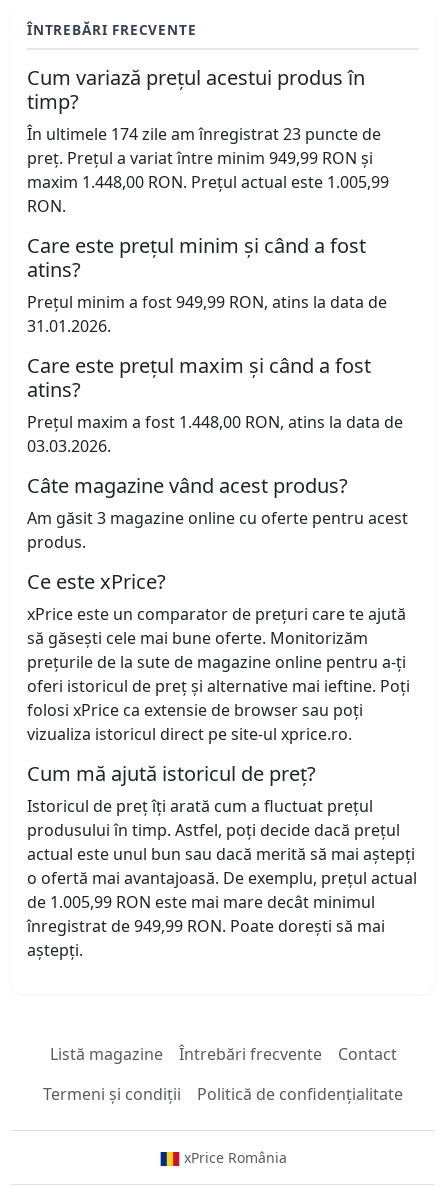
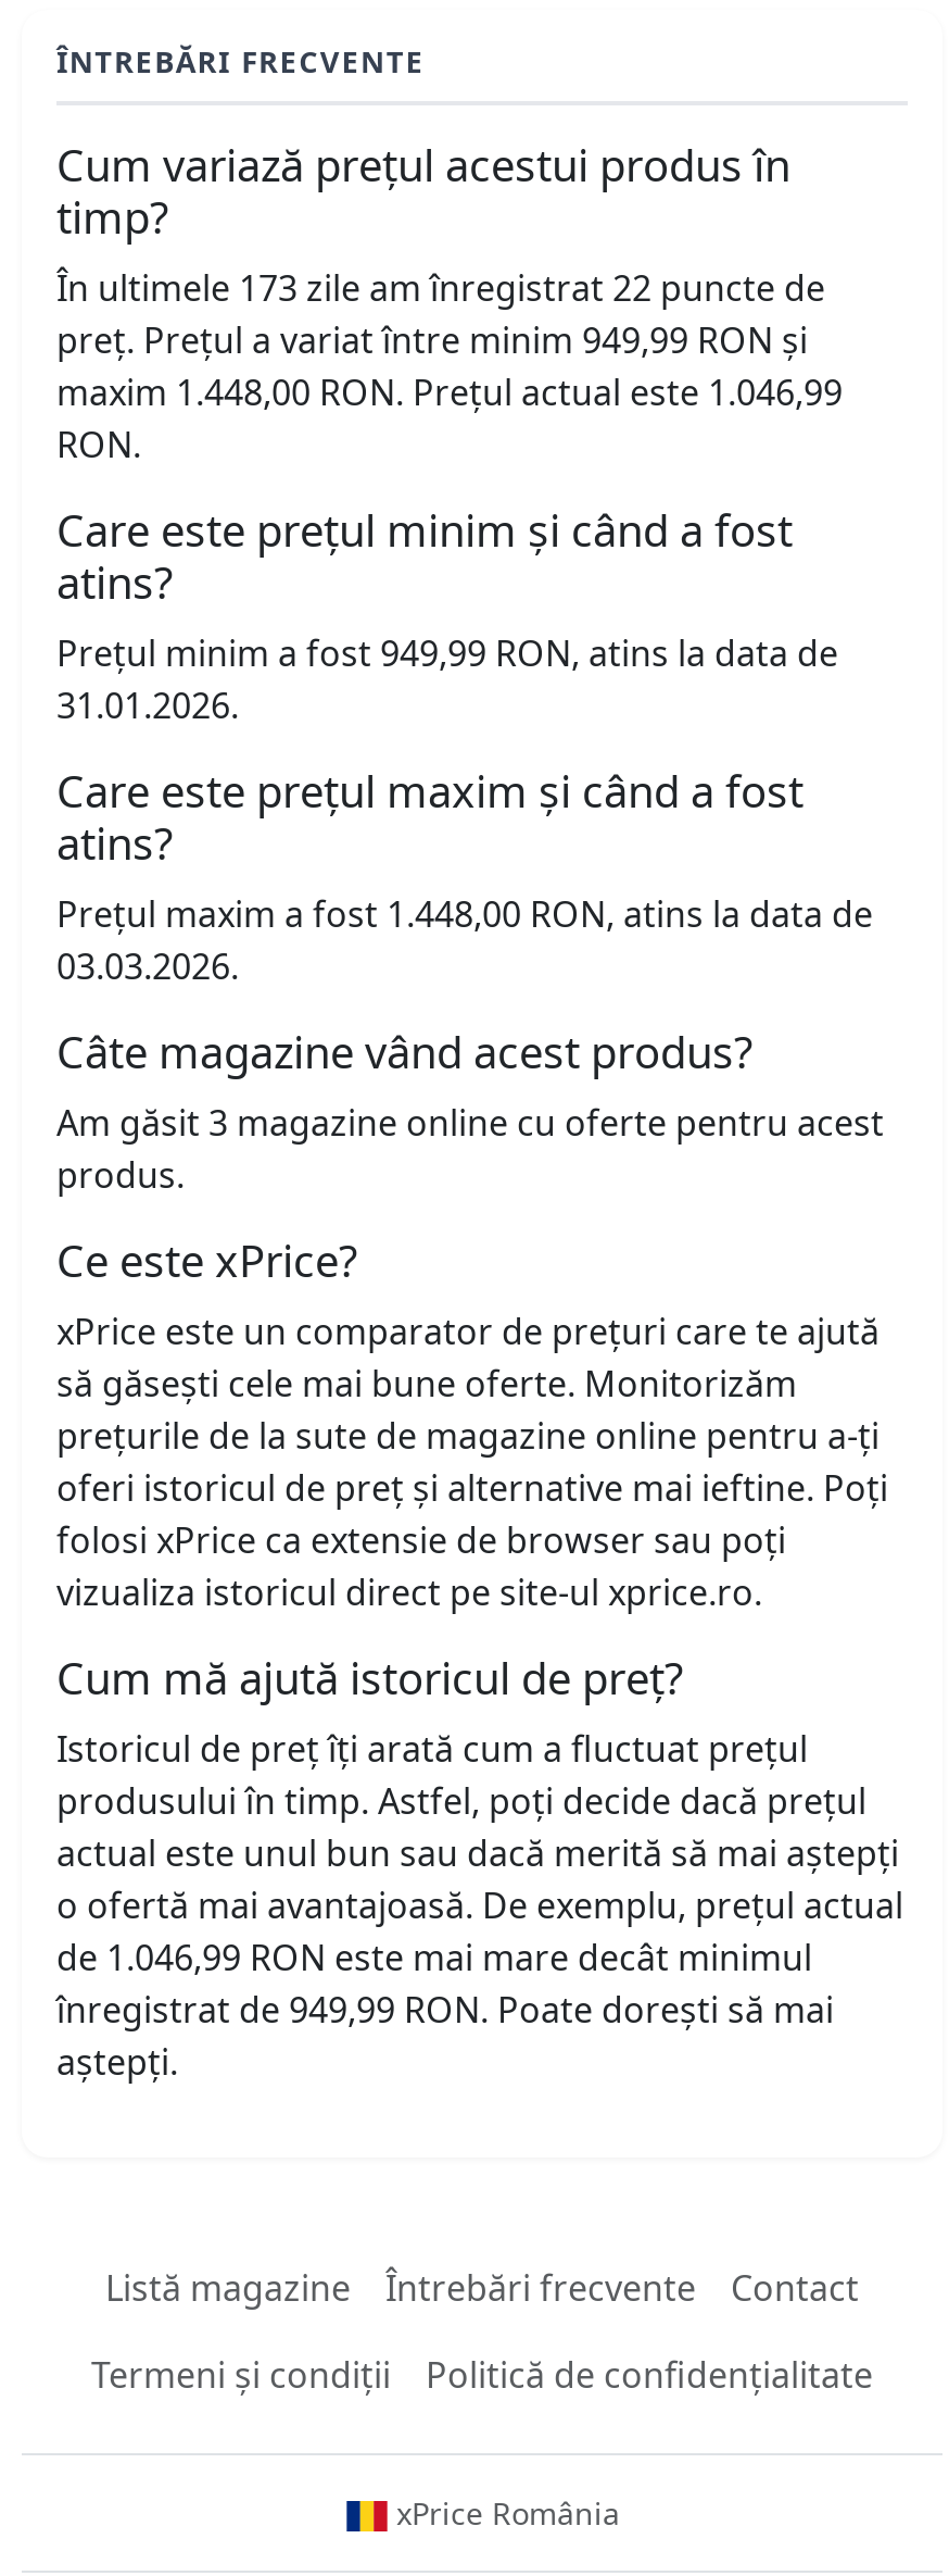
[27,123,381,145] În ultimele 174 zile am înregistrat 23 puncte de -> [56,265,825,312] În ultimele 173 zile am înregistrat 22 puncte de
[27,171,389,193] maxim 1.448,00 RON. Prețul actual este 1.005,99 -> [56,369,843,417] maxim 1.448,00 RON. Prețul actual este 1.046,99
[27,891,375,913] de 1.005,99 RON este mai mare decât minimul -> [56,1934,812,1982] de 1.046,99 RON este mai mare decât minimul

